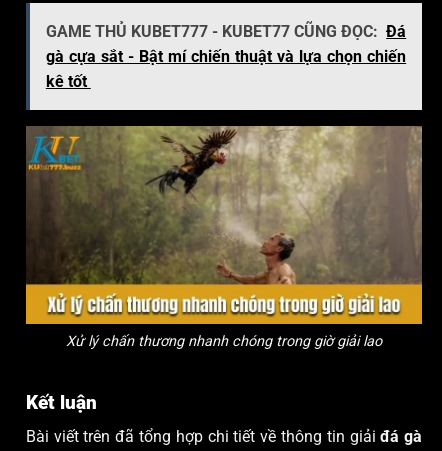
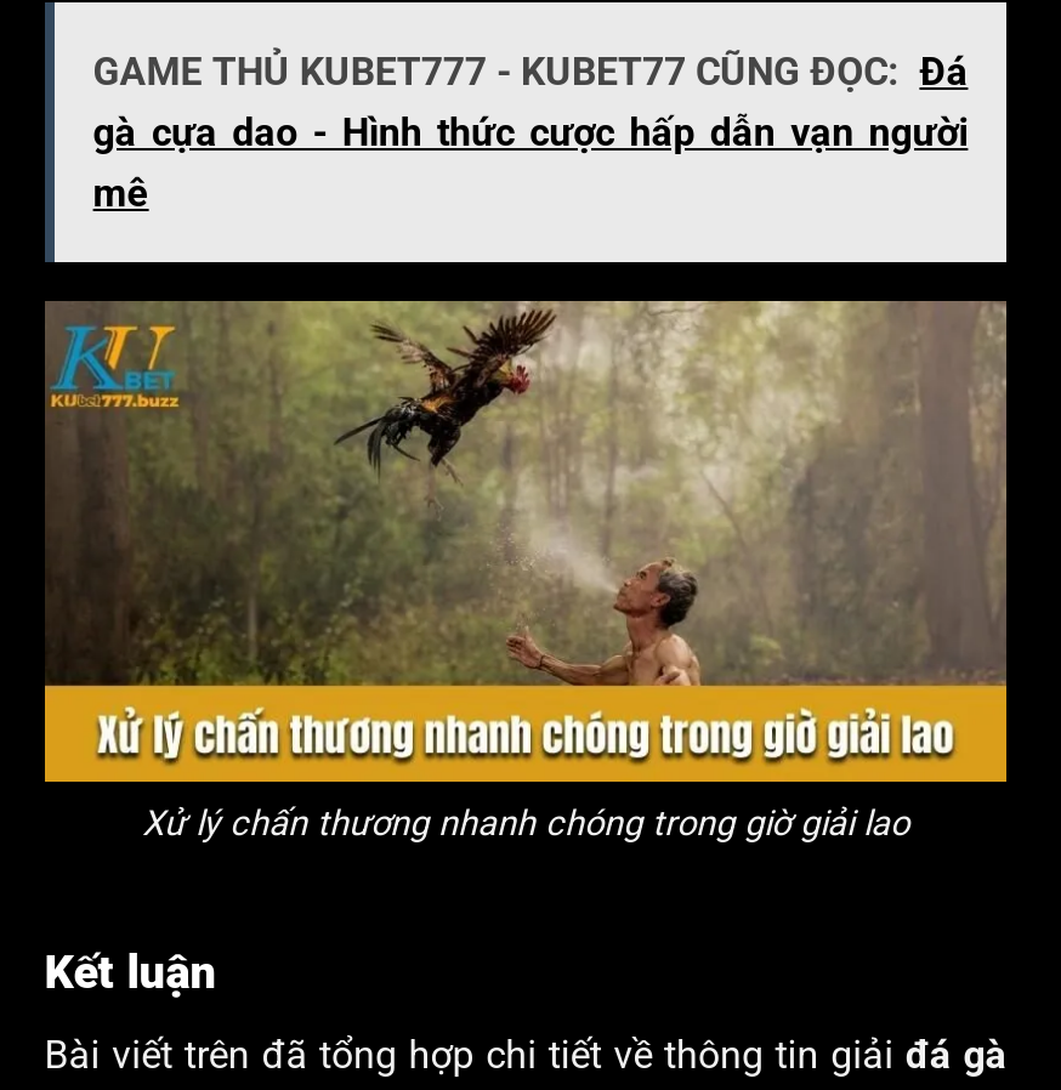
[46,47,406,91] gà cựa sắt - Bật mí chiến thuật và lựa chọn chiến | kê tốt -> [93,109,968,216] gà cựa dao - Hình thức cược hấp dẫn vạn người | mê

